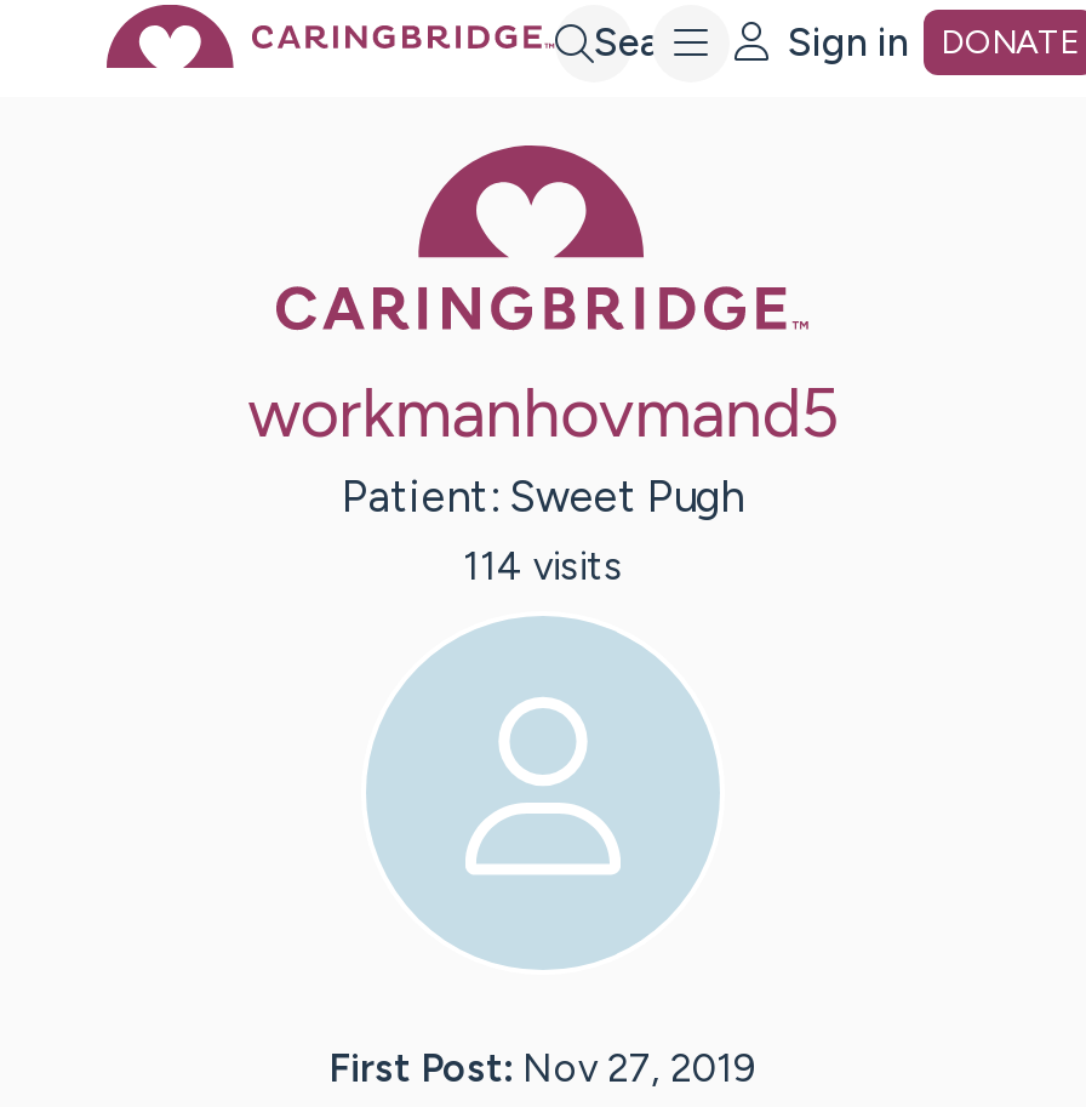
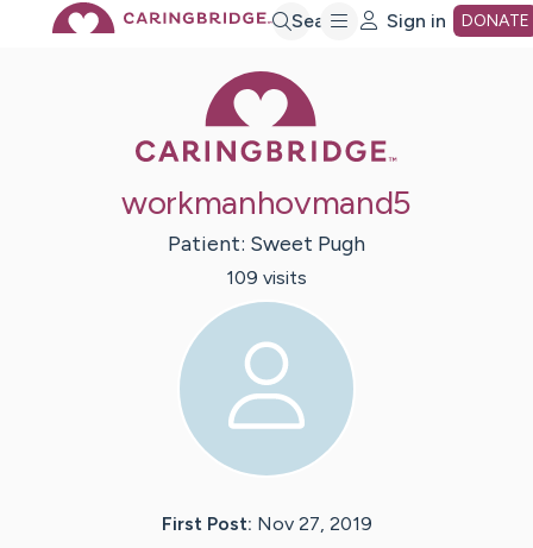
[463,544,623,590] 114 visits -> [226,267,307,289] 109 visits

